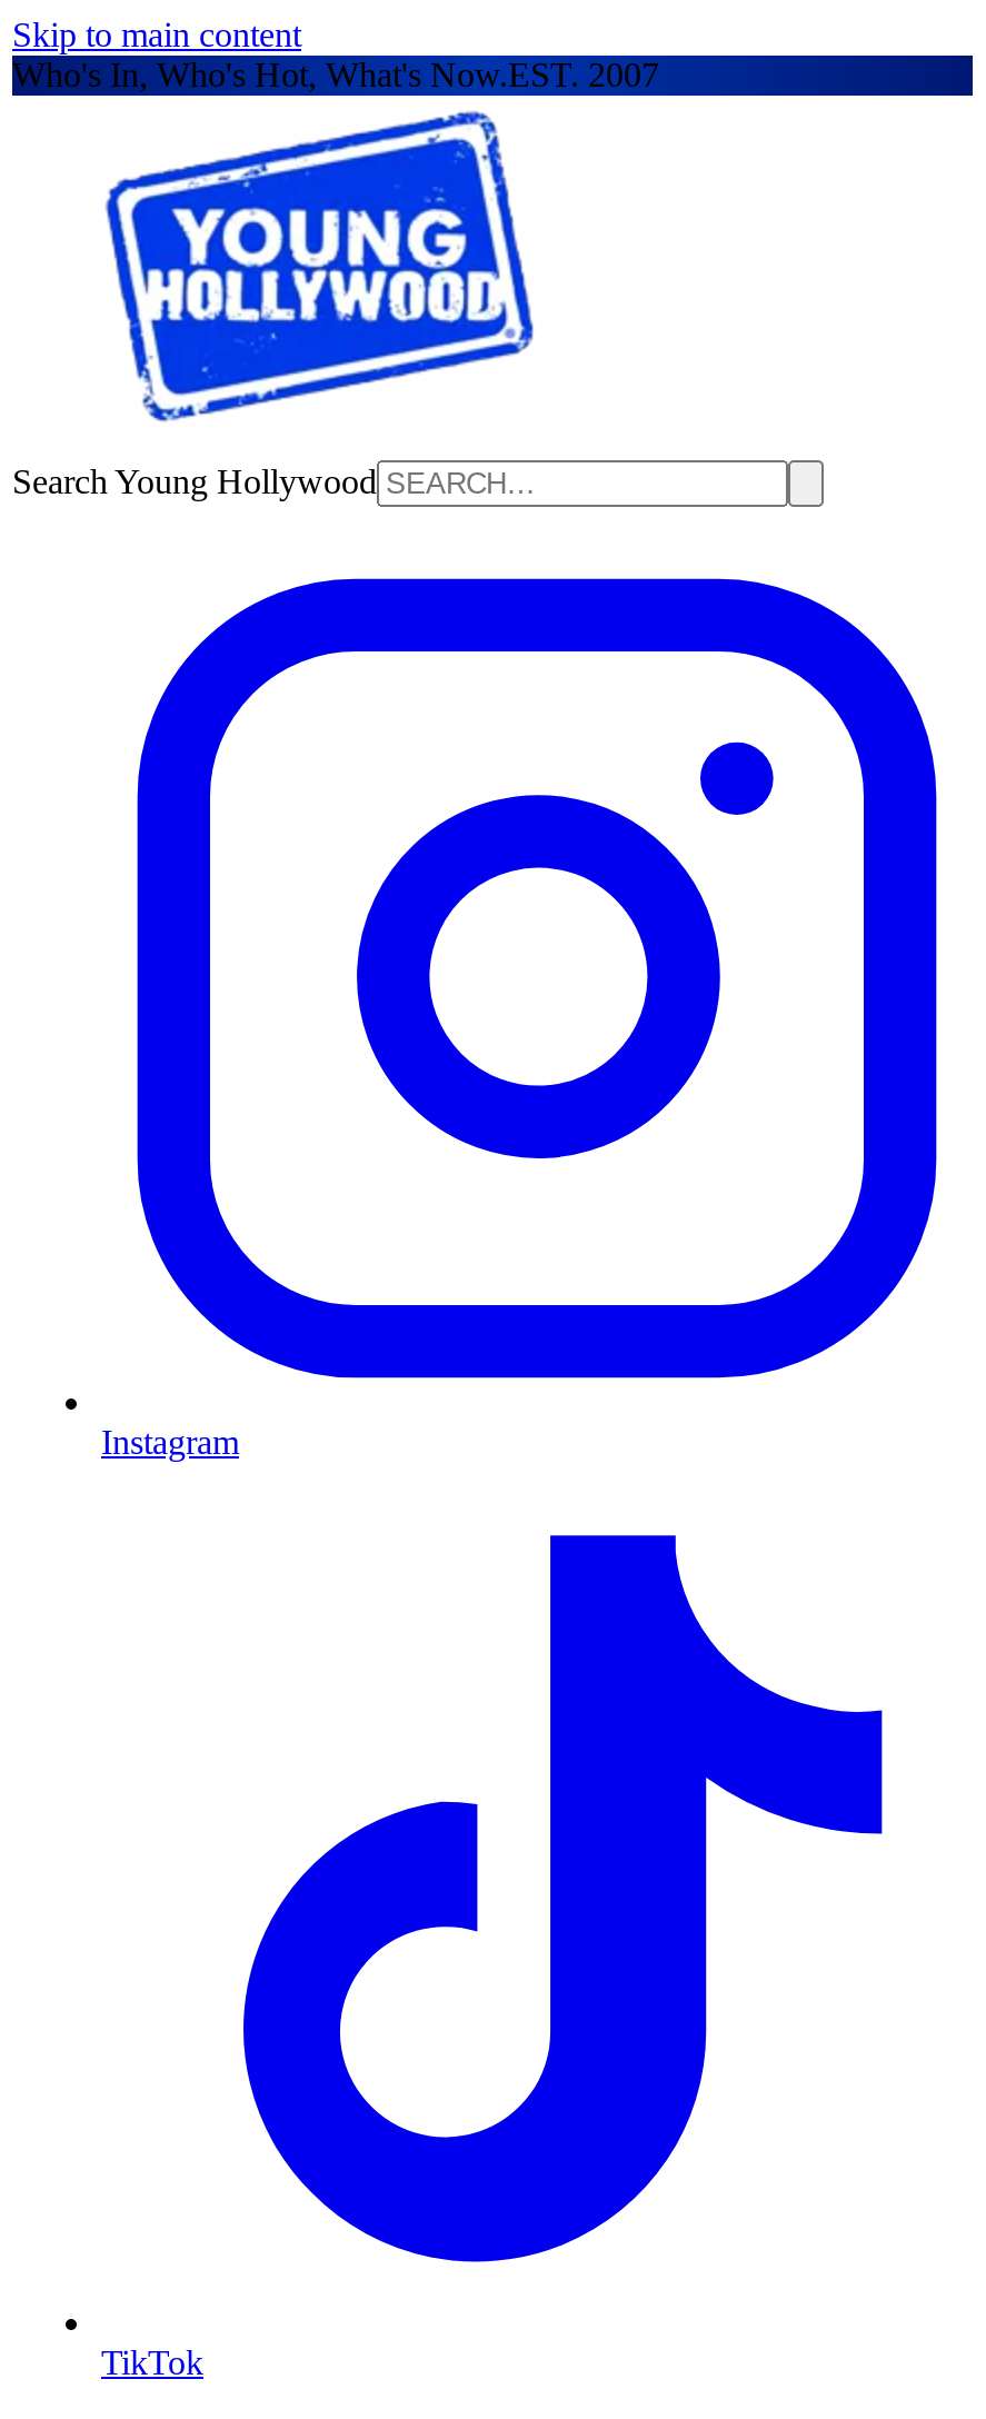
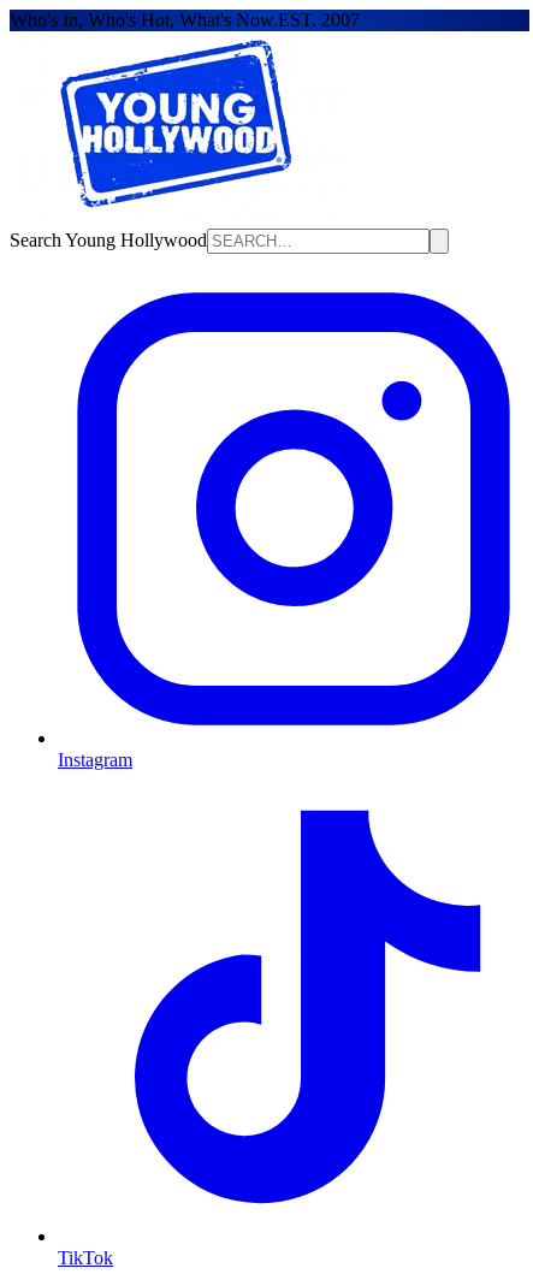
[12,16,301,53] Skip to main content -> none

